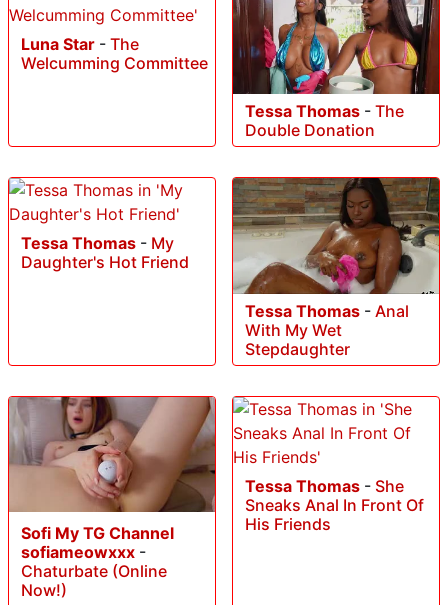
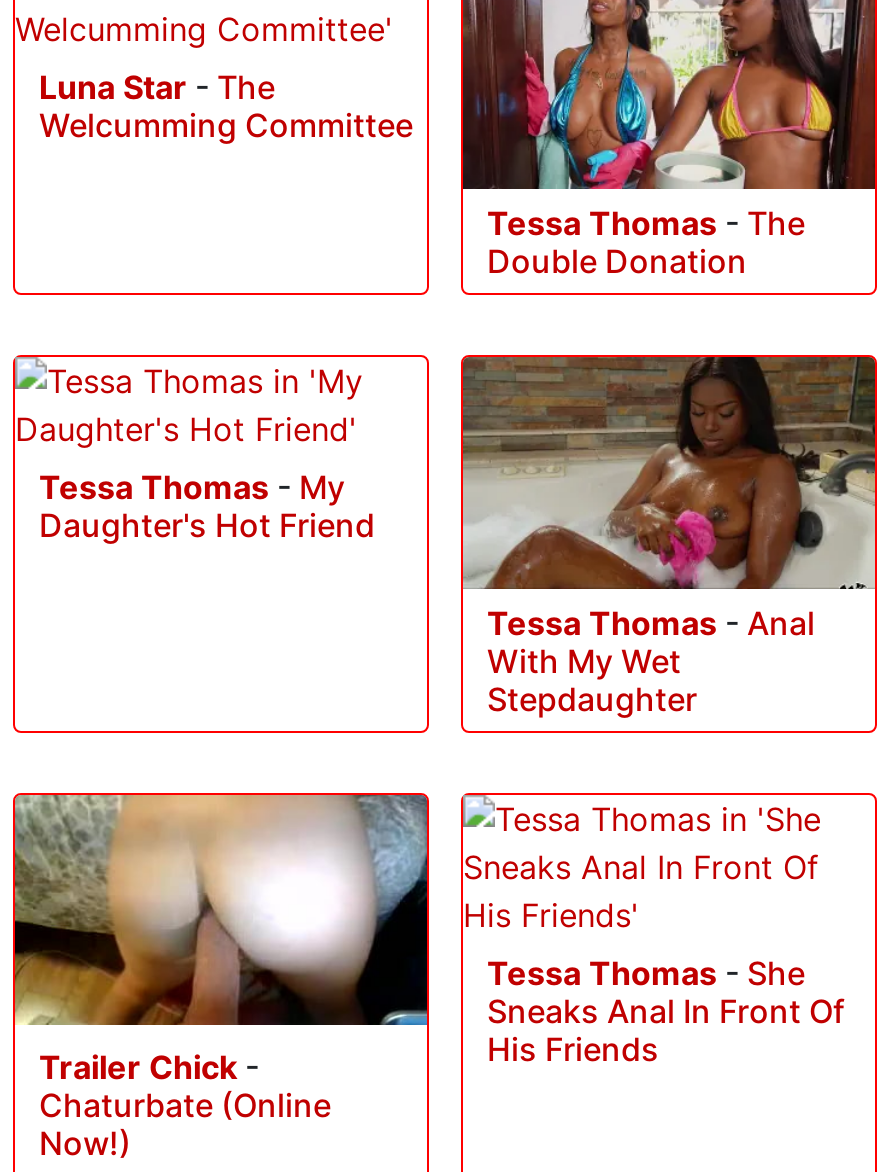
[8,395,216,562] [image] | Sofi My TG Channel | sofiameowxxx - -> [13,792,427,1086] [image] | Trailer Chick -

